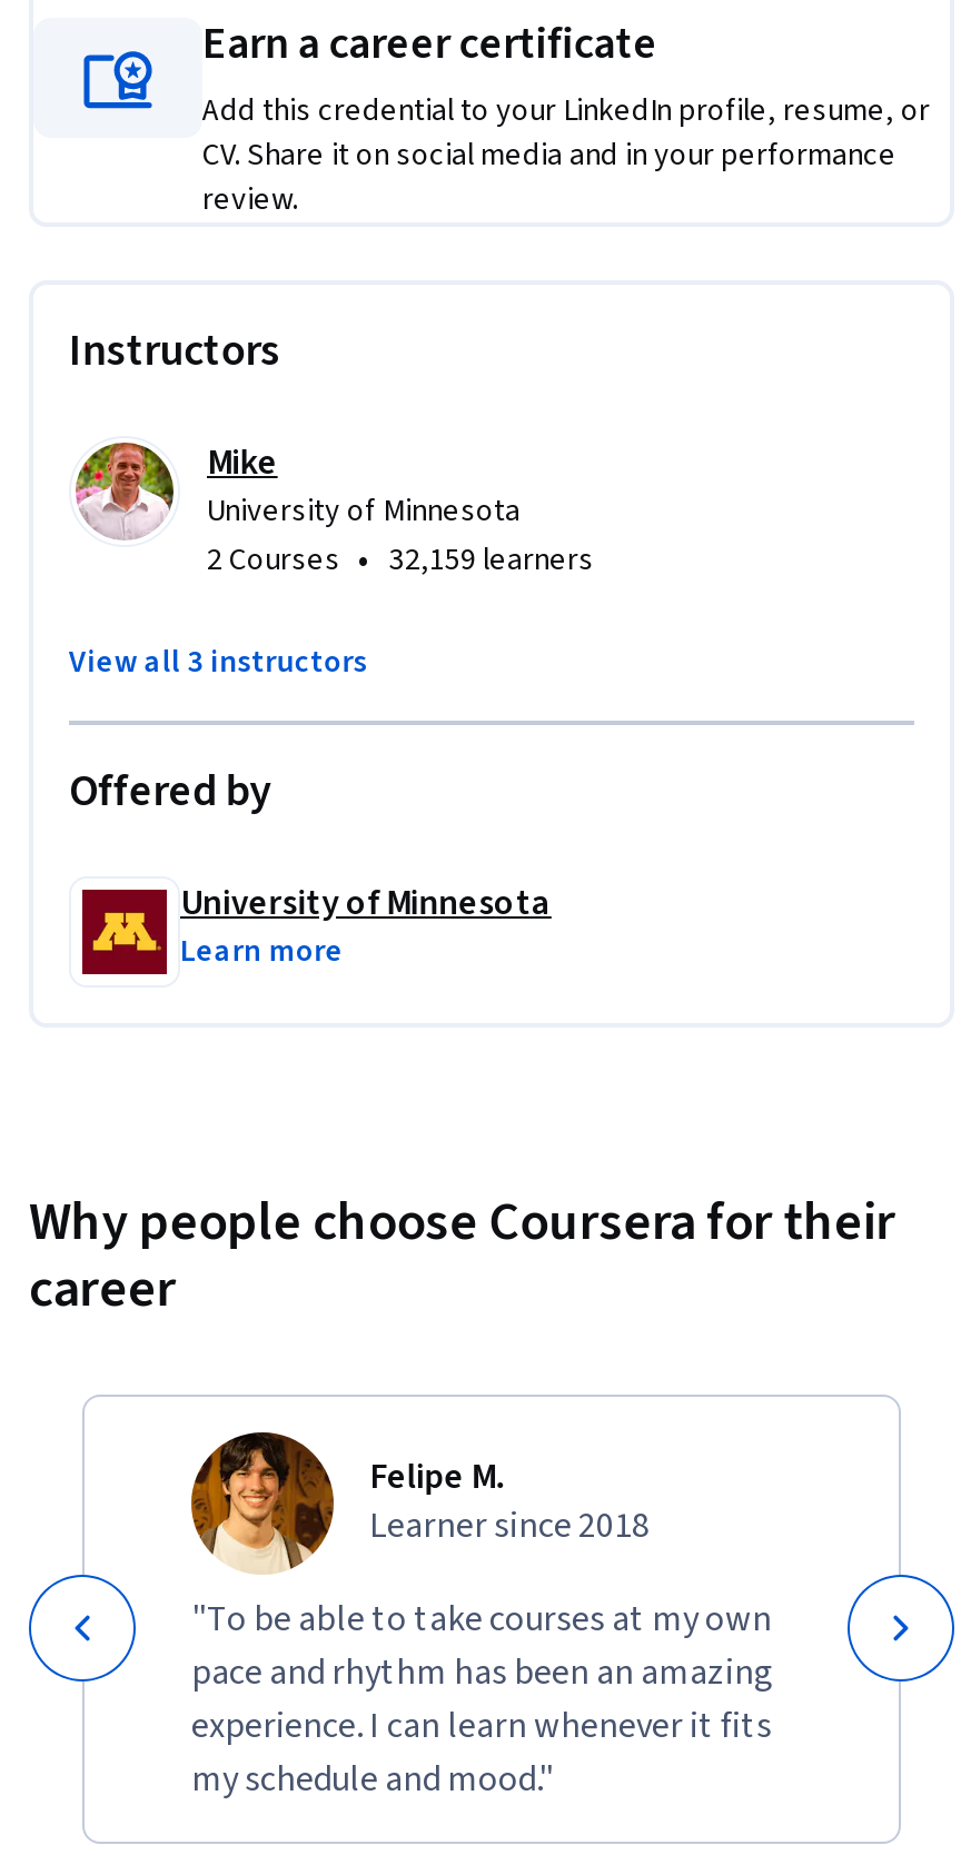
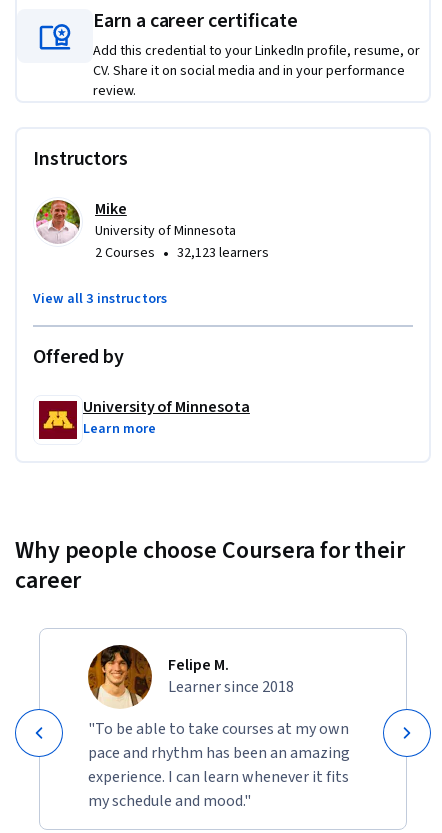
[207,535,594,584] 2 Courses • 32,159 learners -> [95,242,269,264] 2 Courses • 32,123 learners

